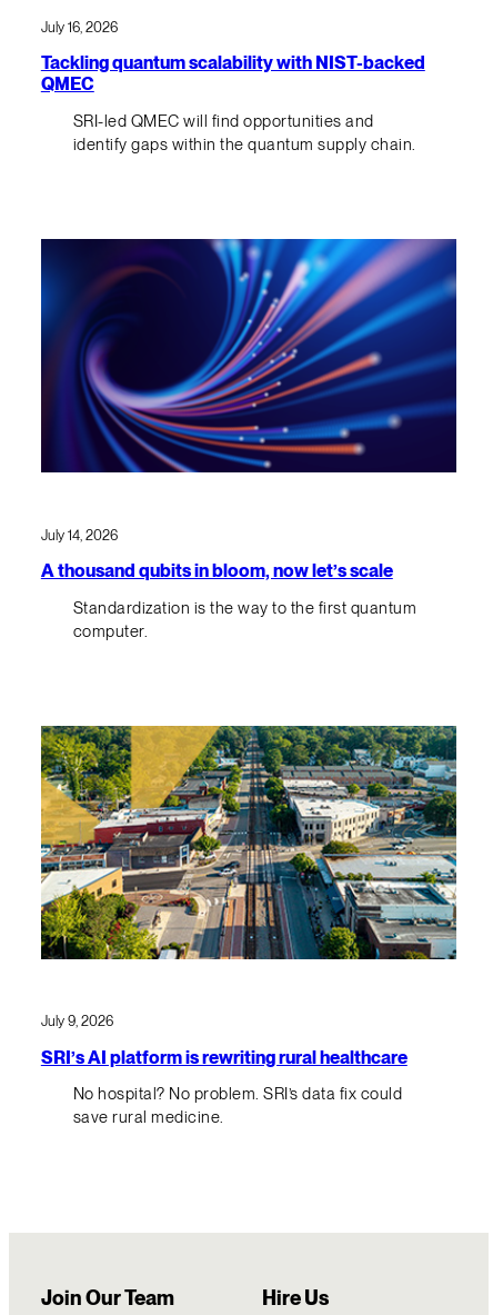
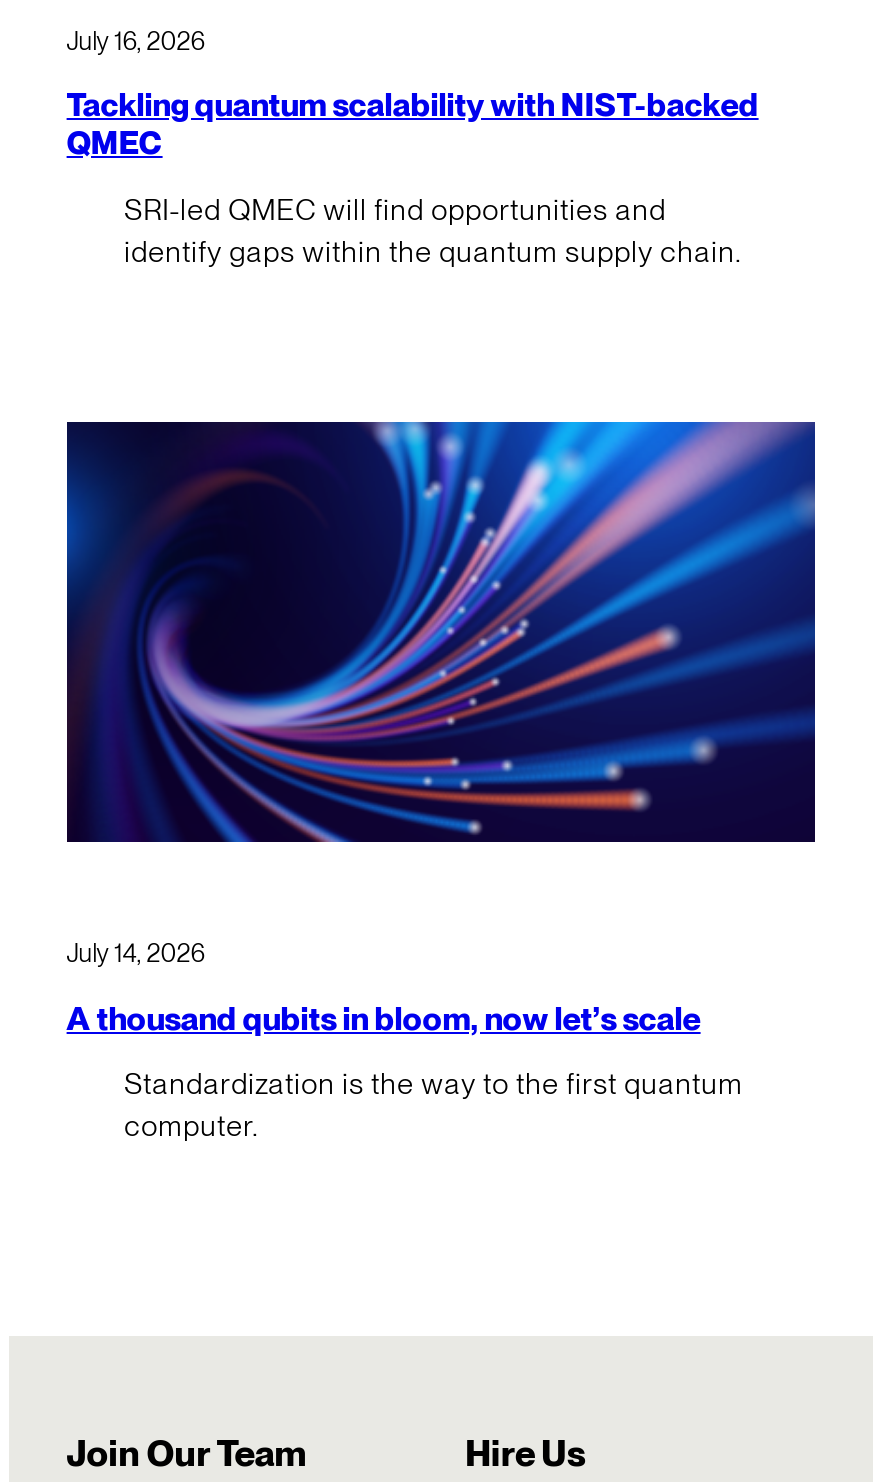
[40,725,457,960] [image] -> none
[41,1013,407,1127] July 9, 2026 | SRI’s AI platform is rewriting rural healthcare | No hospital? No problem. SRI’s data fix could | save rural medicine. -> none

